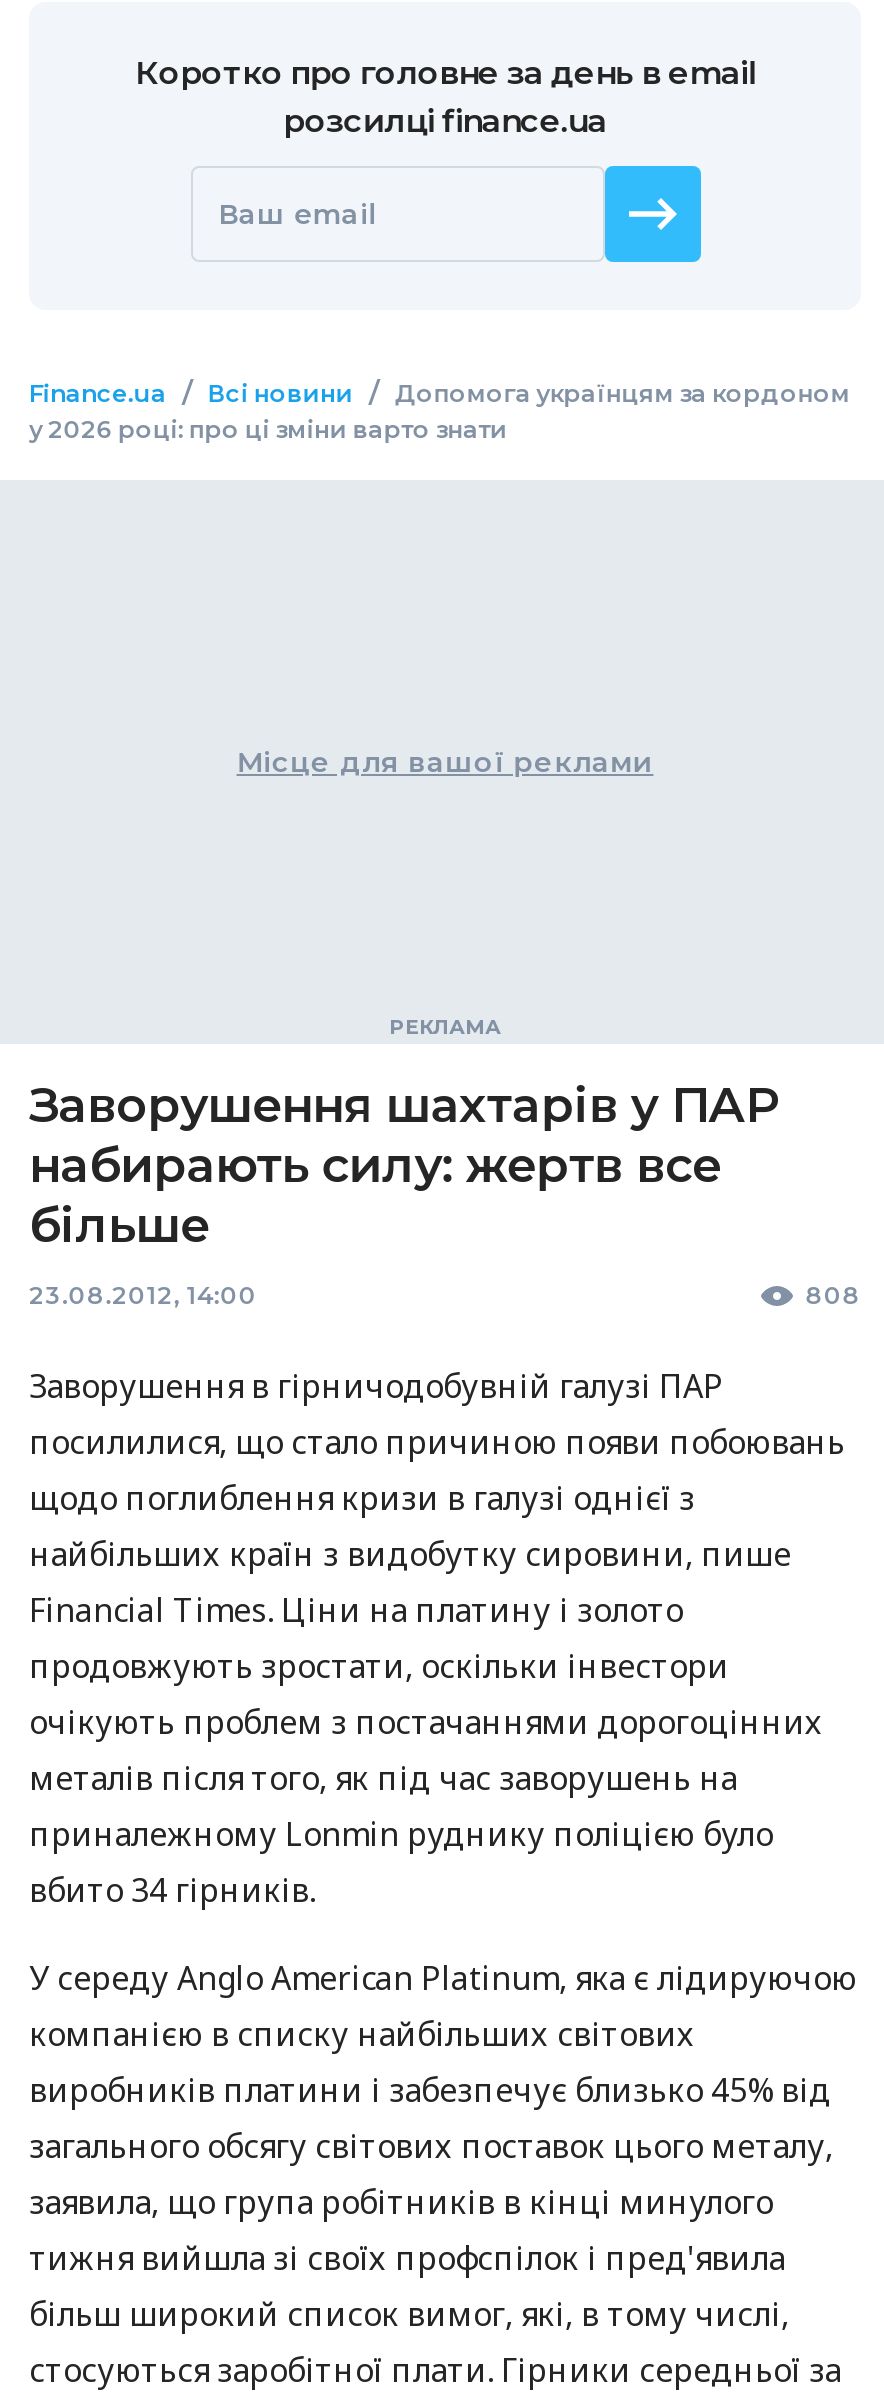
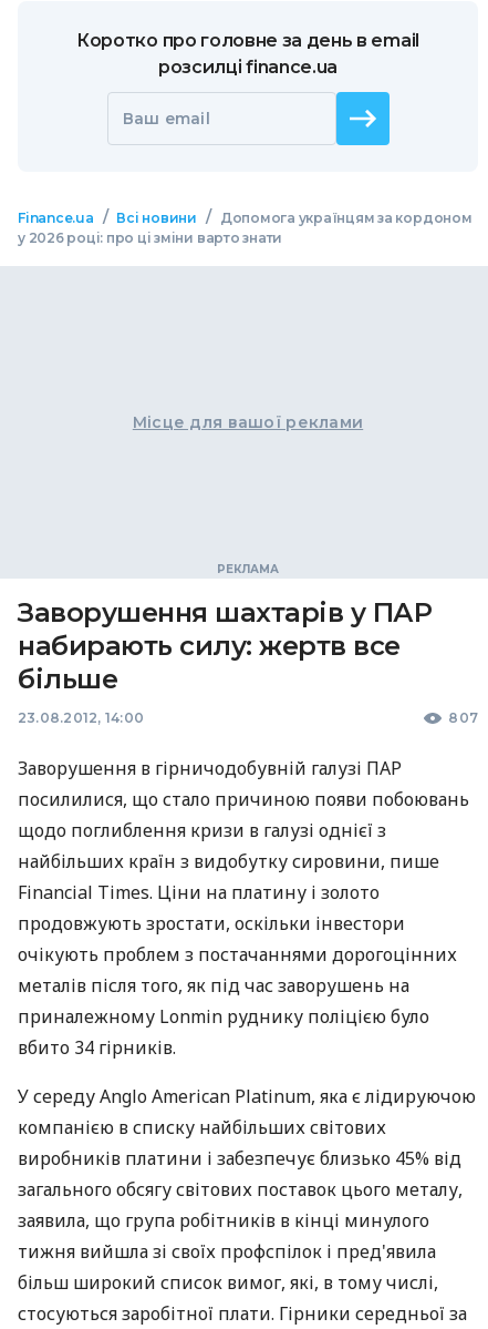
[806,1280,861,1310] 808 -> [448,709,478,726] 807

